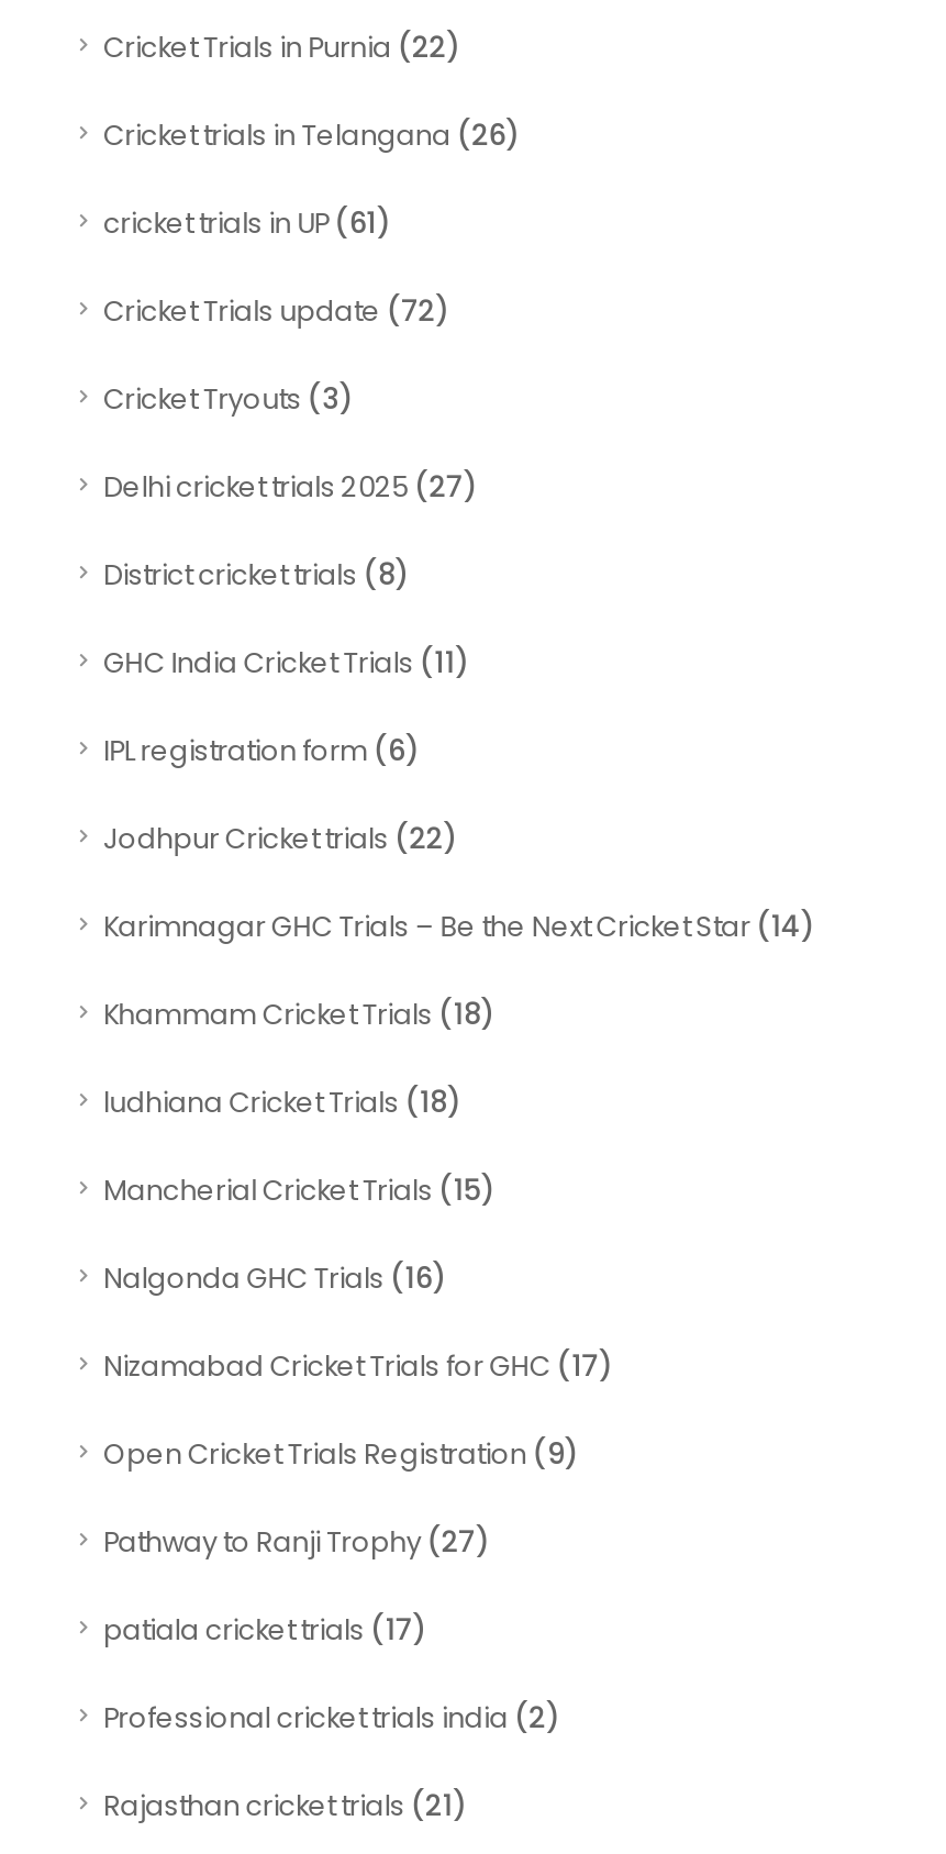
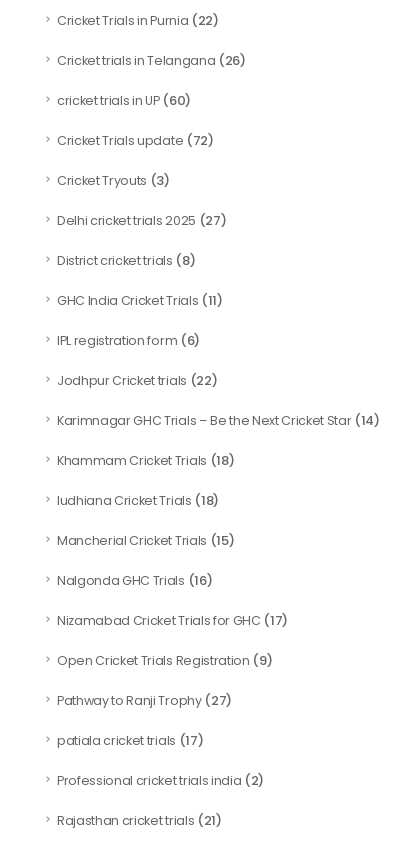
[103,203,389,245] cricket trials in UP (61) -> [57,91,191,110] cricket trials in UP (60)

